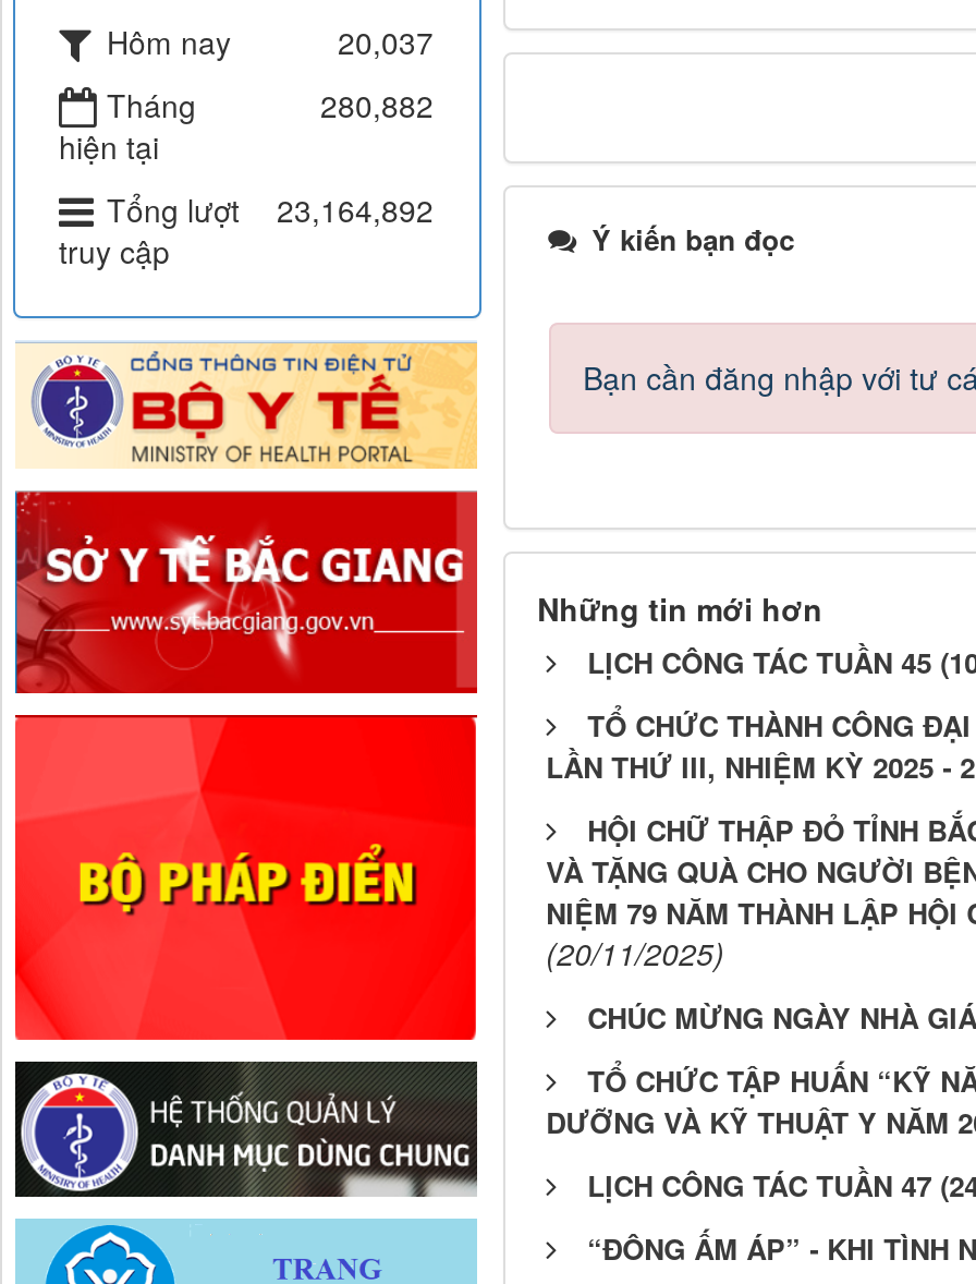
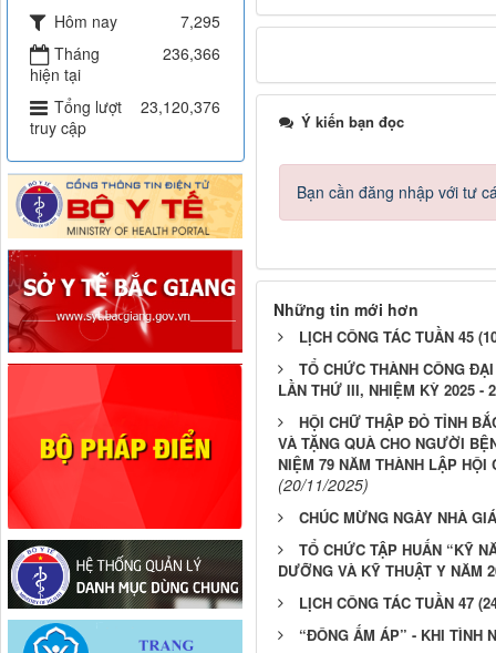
[338,20,434,64] 20,037 -> [180,10,220,32] 7,295
[320,83,434,127] 280,882 -> [163,42,220,65] 236,366
[107,188,434,232] Tổng lượt 23,164,892 -> [54,96,220,118] Tổng lượt 23,120,376

